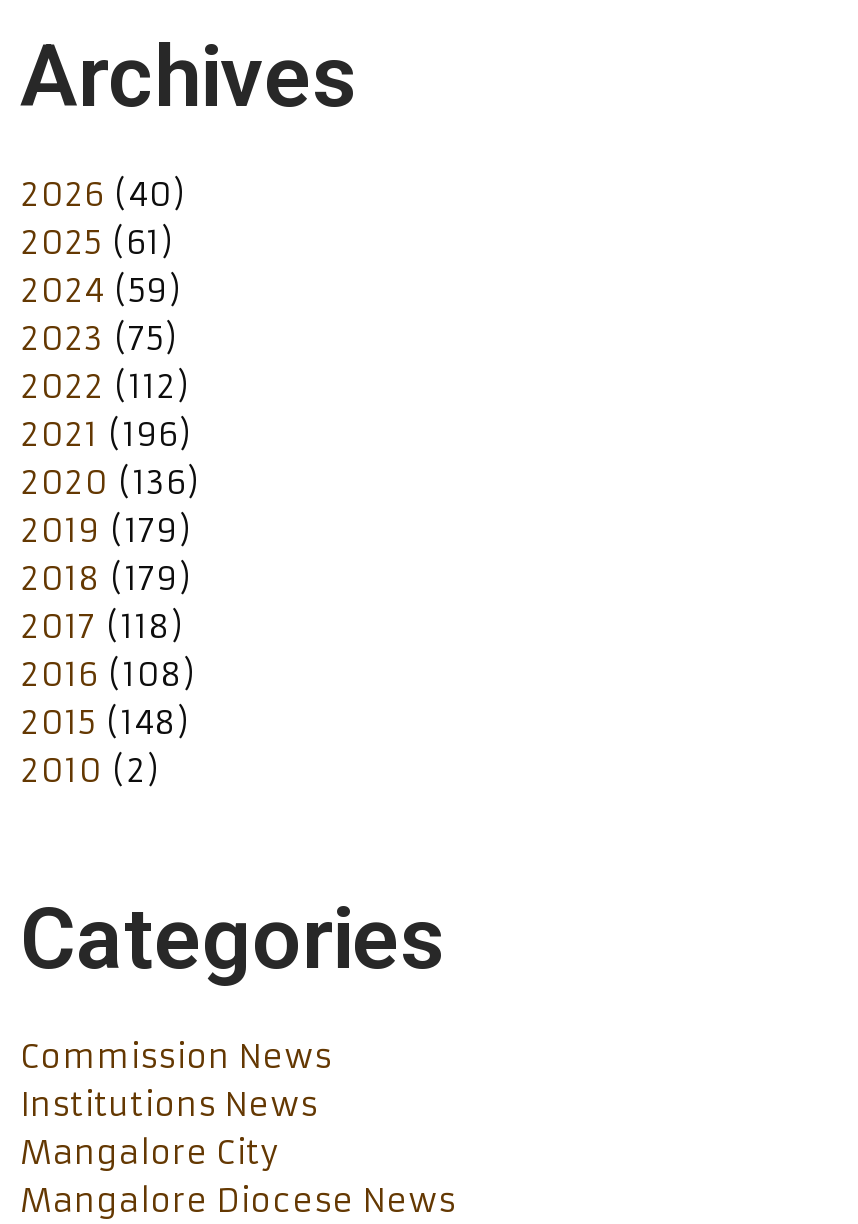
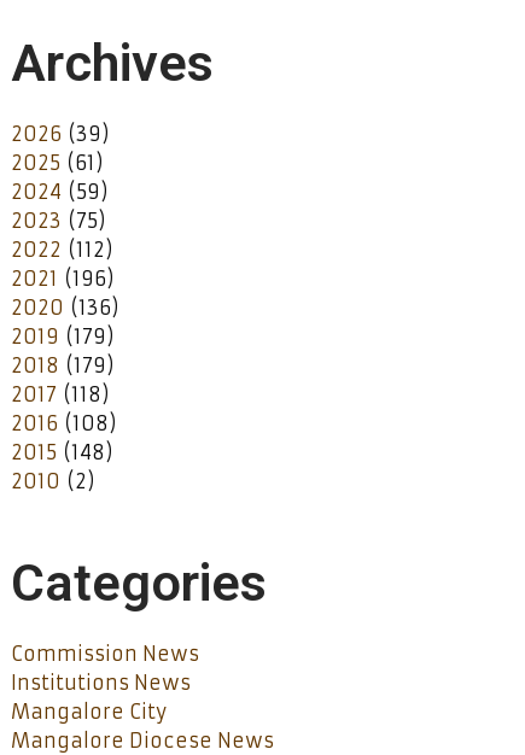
[20,174,186,214] 2026 (40) -> [11,122,110,146] 2026 (39)

